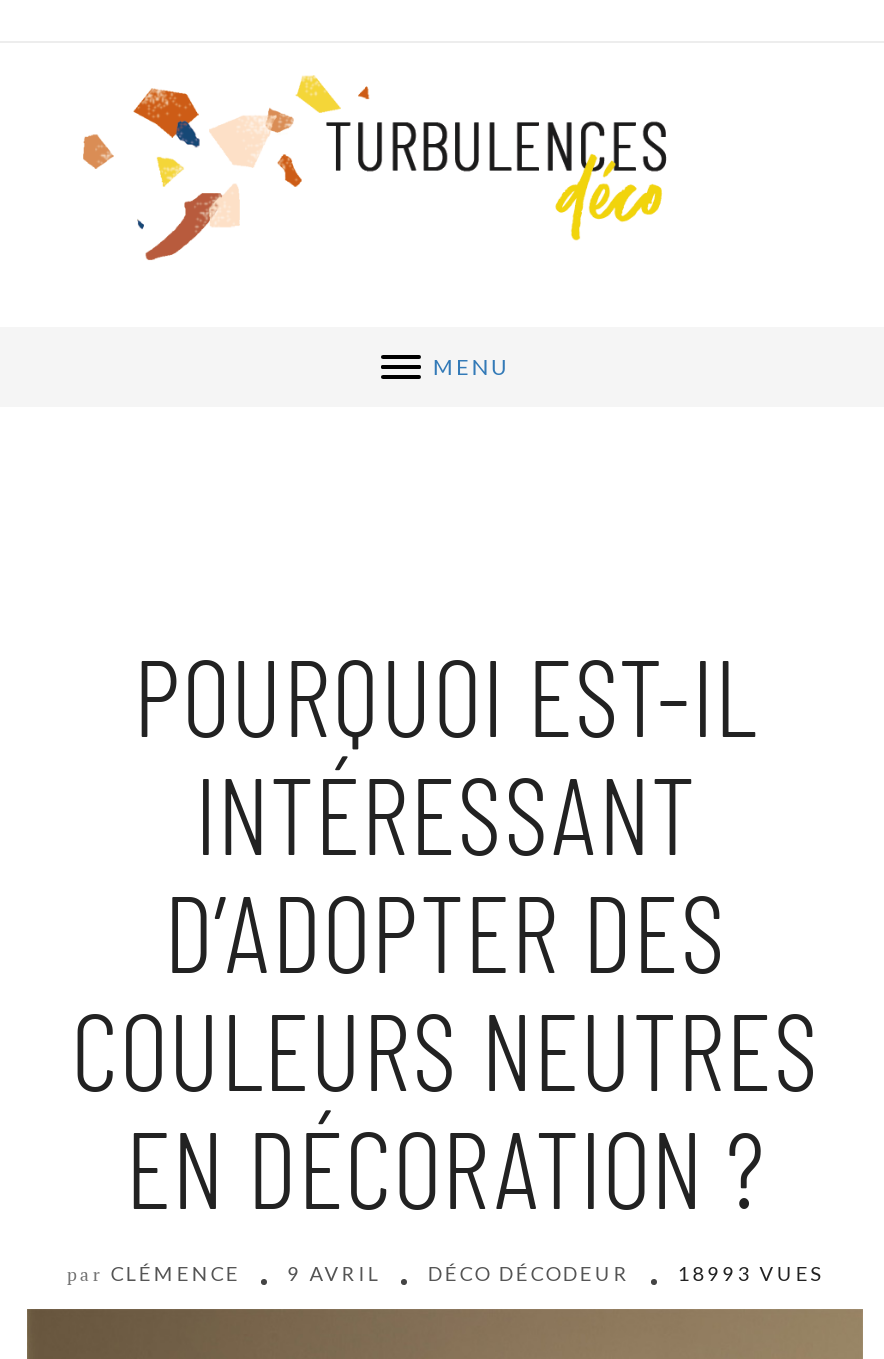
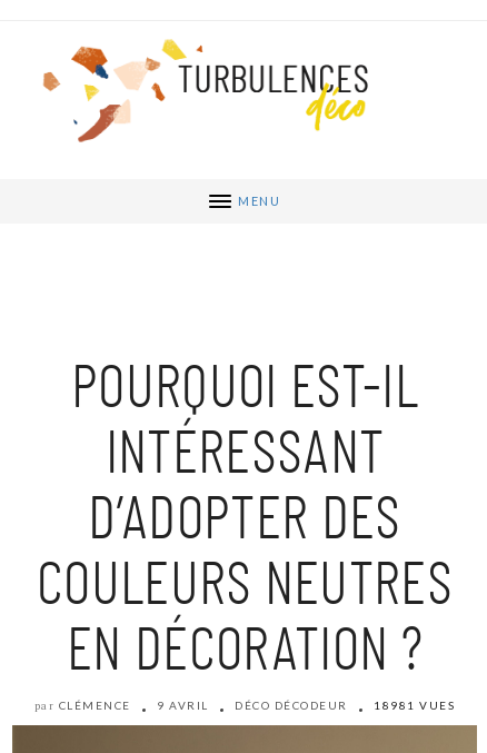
[67,1260,823,1286] par CLÉMENCE 9 AVRIL DÉCO DÉCODEUR 18993 VUES -> [34,698,455,713] par CLÉMENCE 9 AVRIL DÉCO DÉCODEUR 18981 VUES

